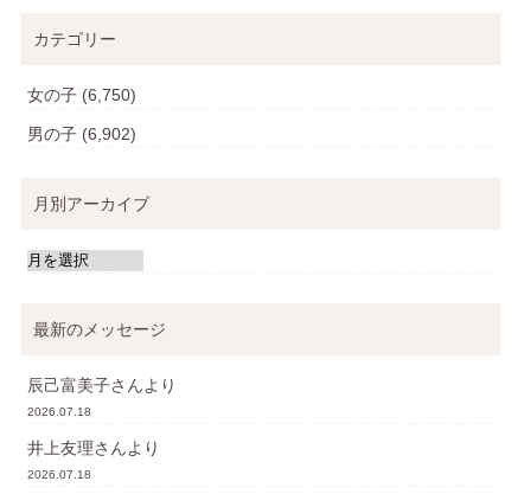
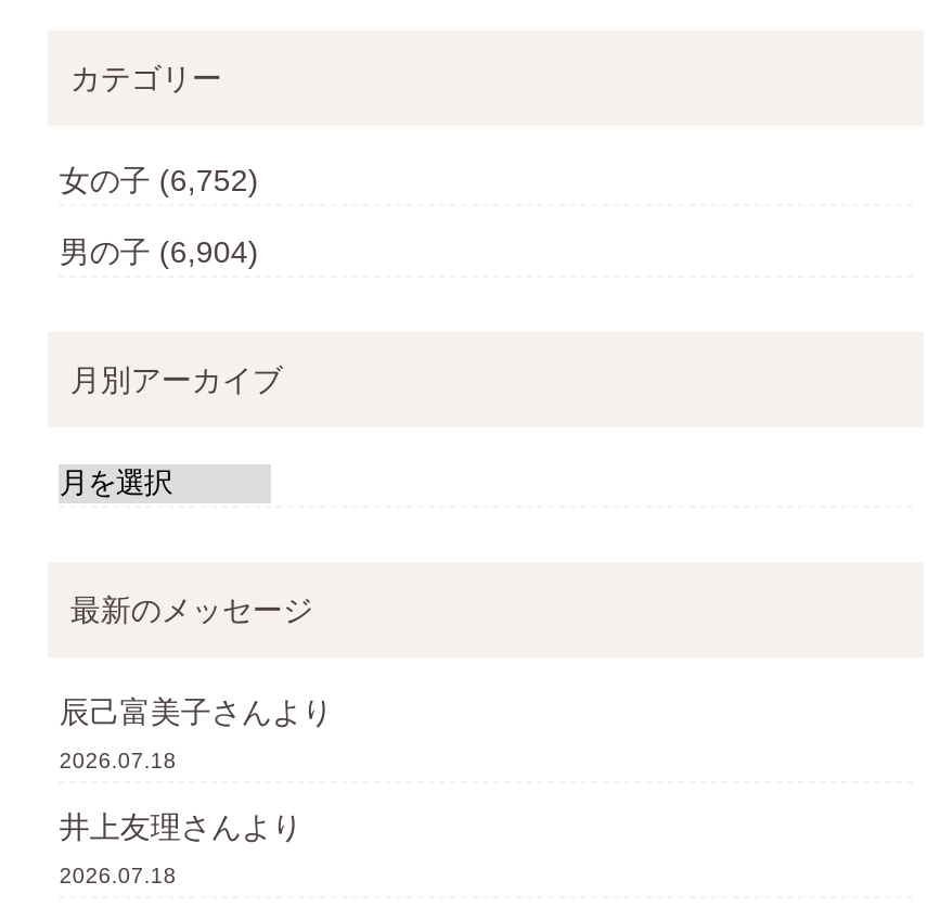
[28,85,137,104] 女の子(6,750) -> [59,163,259,197] 女の子(6,752)
[28,124,137,143] 男の子(6,902) -> [59,233,259,268] 男の子(6,904)

